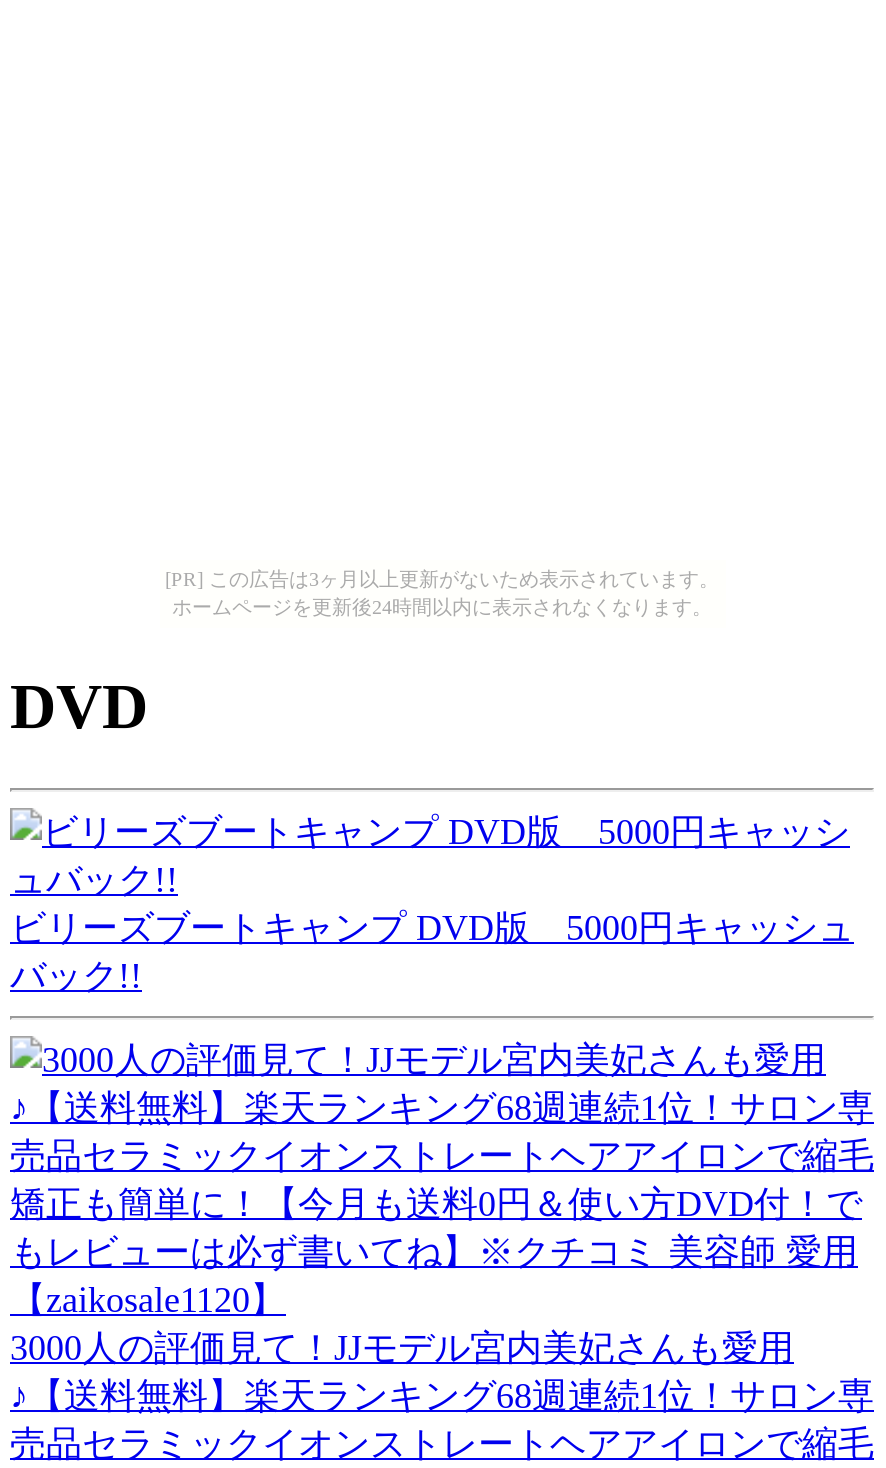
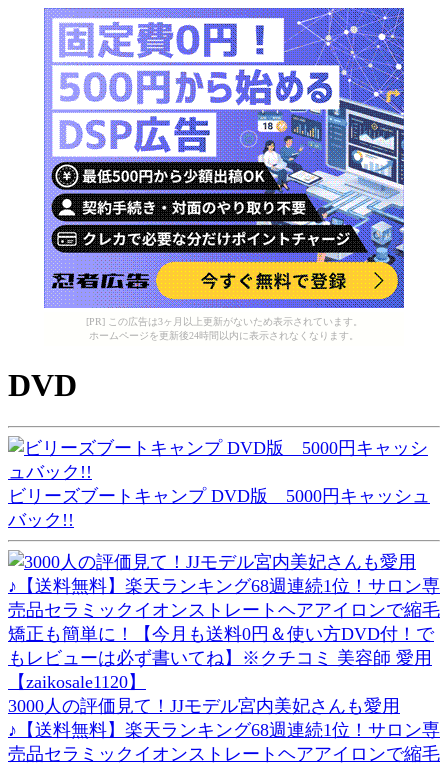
none -> [43,7,405,309] [image]

